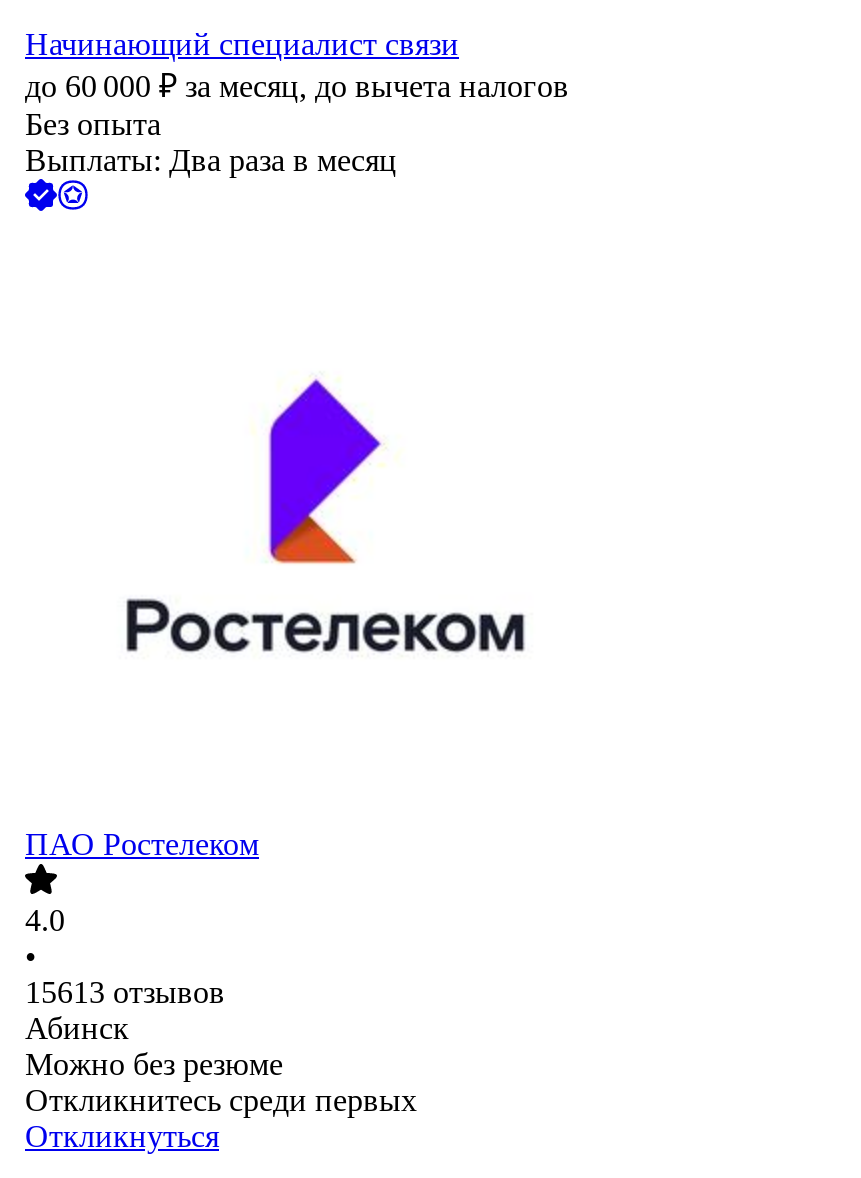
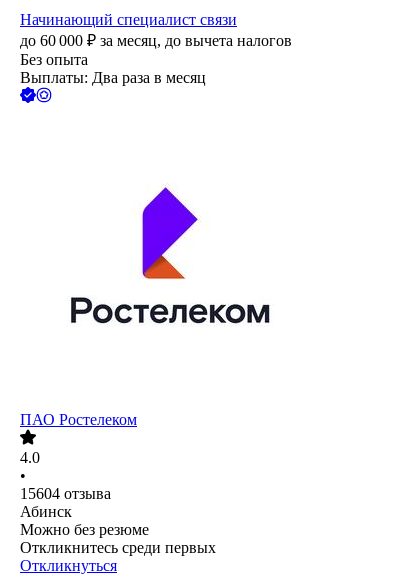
[25,976,225,1010] 15613 отзывов -> [20,485,111,502] 15604 отзыва

